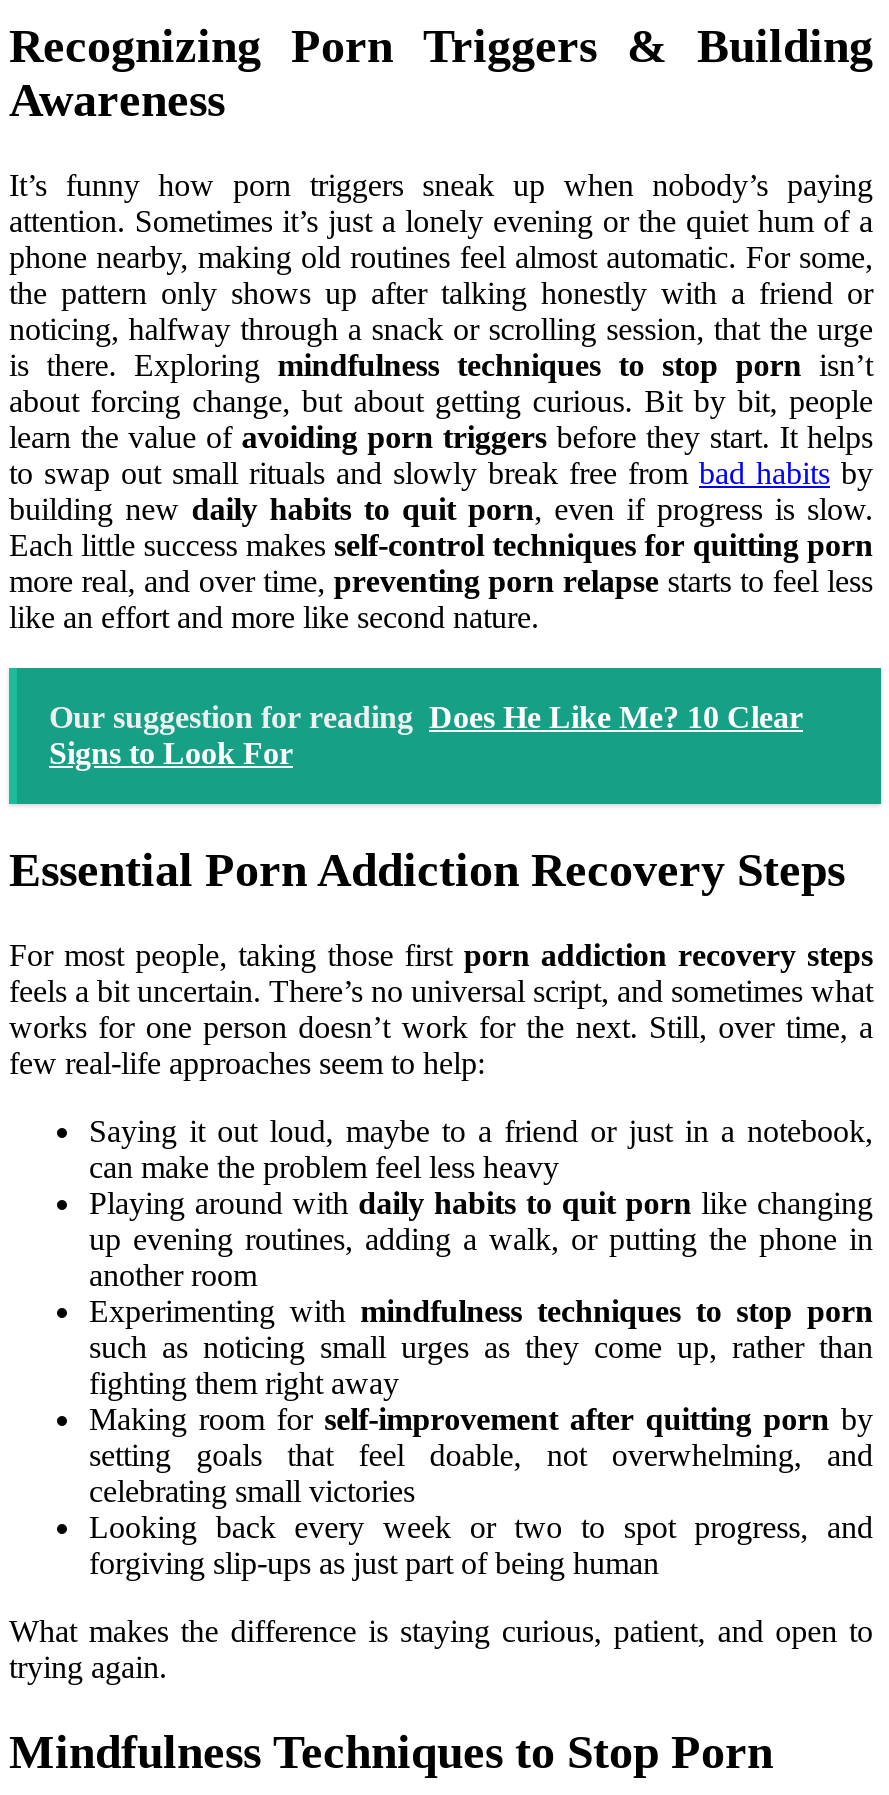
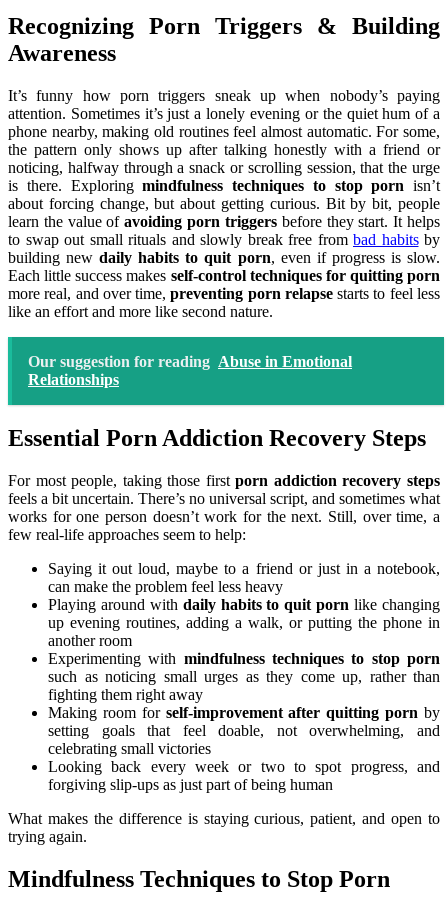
[49,700,803,770] Our suggestion for reading Does He Like Me? 10 Clear | Signs to Look For -> [28,353,352,388] Our suggestion for reading Abuse in Emotional | Relationships

